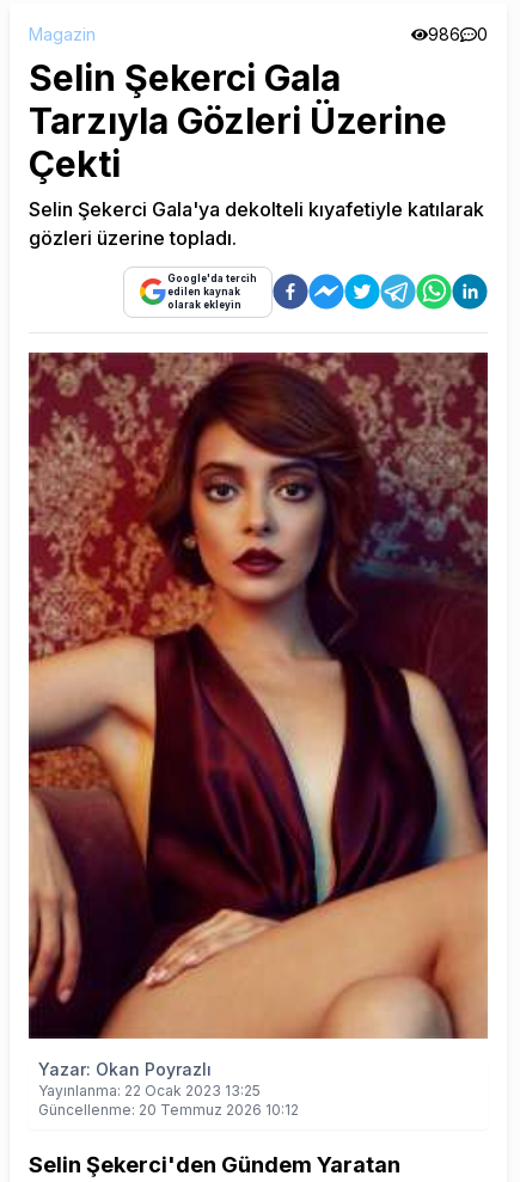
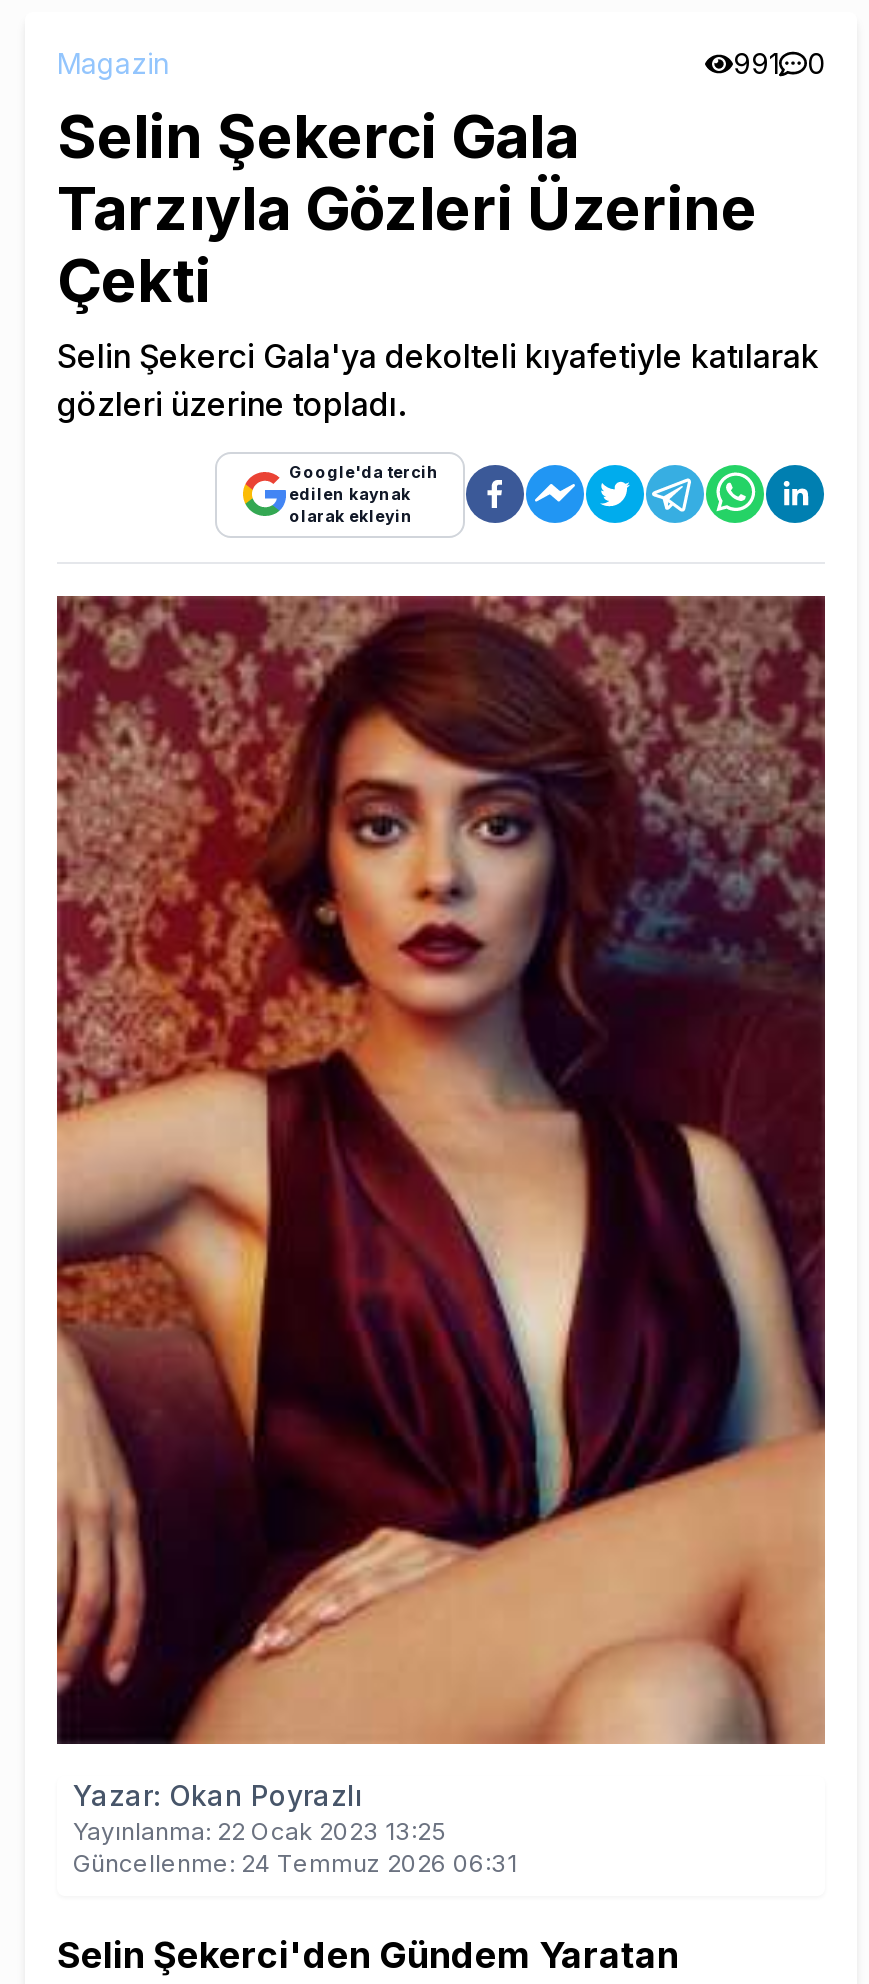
[428,23,488,44] 986 0 -> [733,45,825,79] 991 0
[38,1101,299,1119] Güncellenme: 20 Temmuz 2026 10:12 -> [73,1848,517,1878] Güncellenme: 24 Temmuz 2026 06:31

